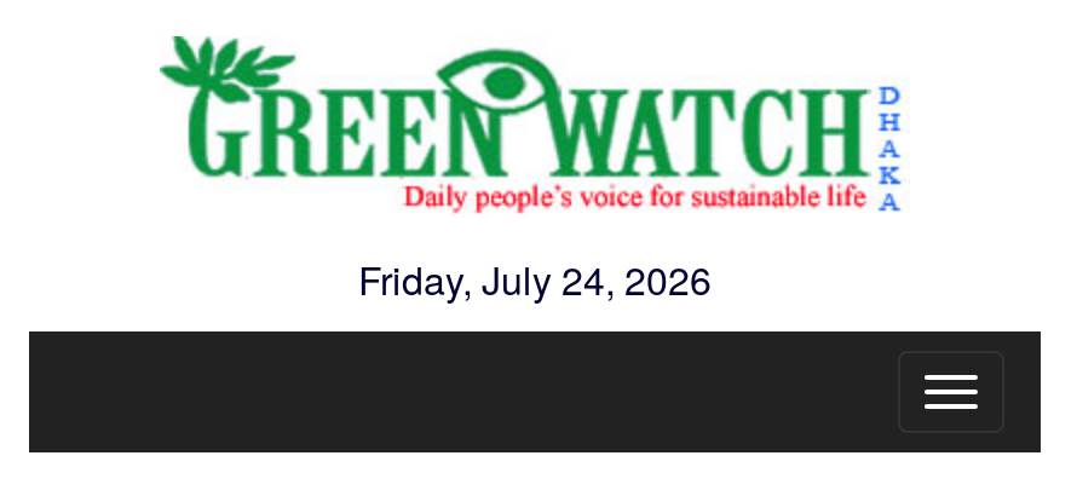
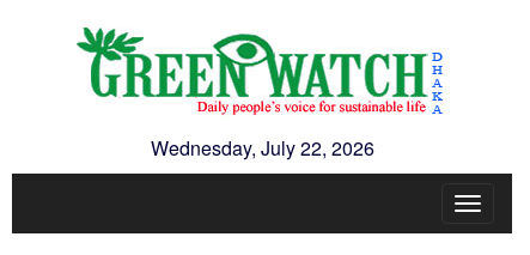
[358,252,712,307] Friday, July 24, 2026 -> [150,134,374,162] Wednesday, July 22, 2026

